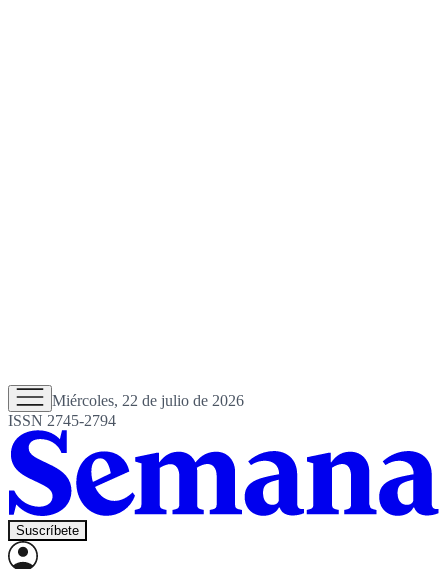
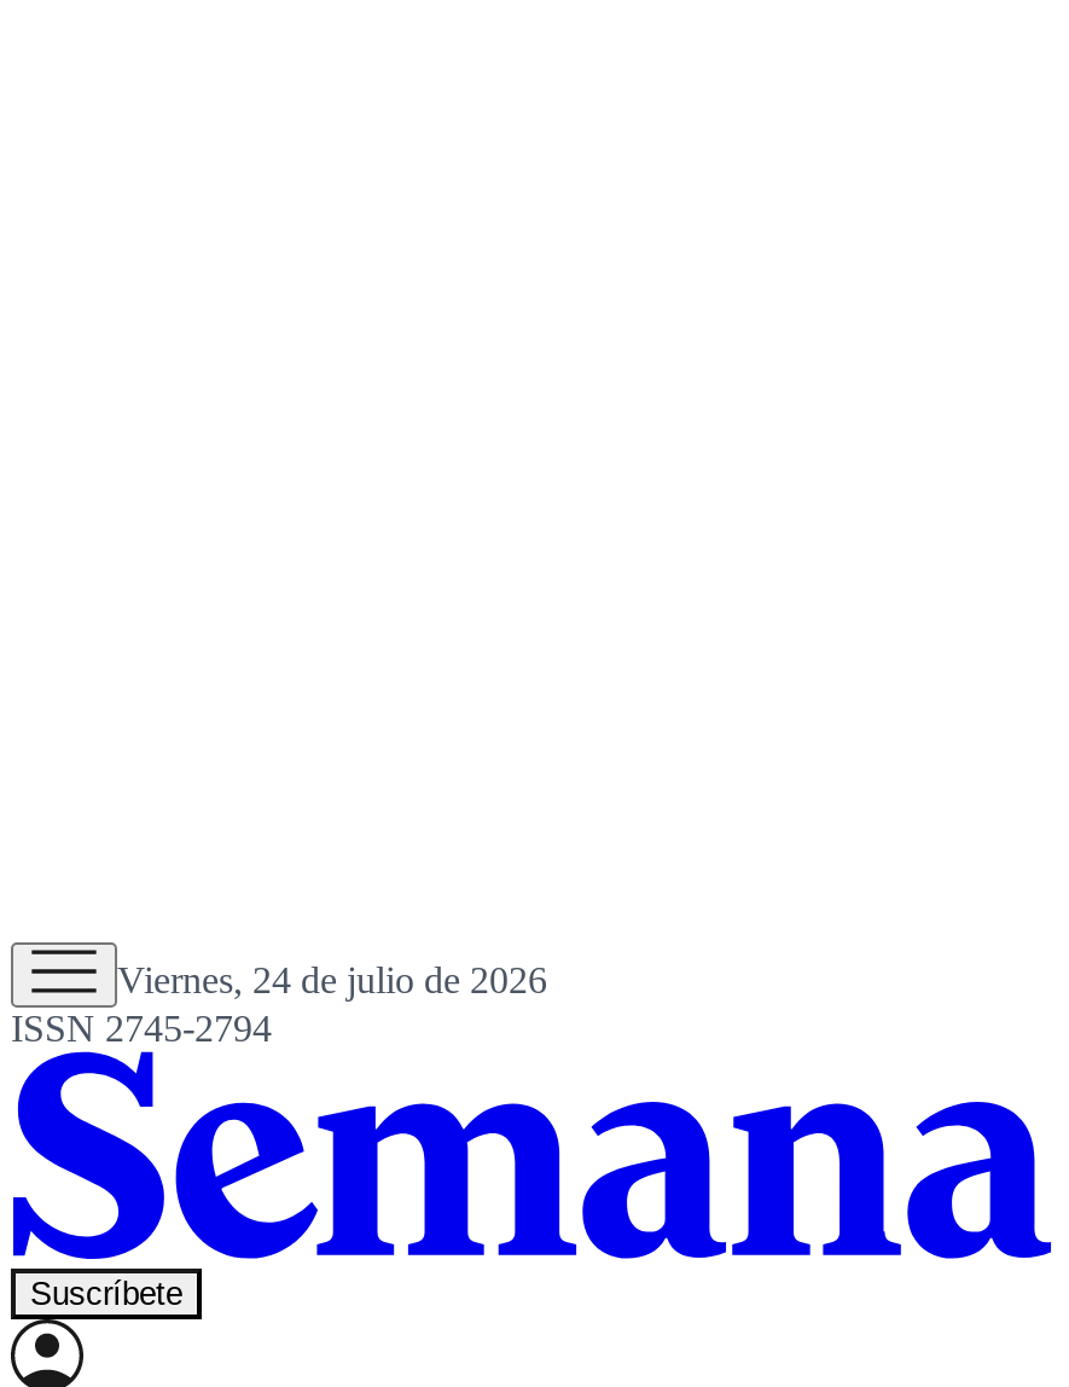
[52,392,244,409] Miércoles, 22 de julio de 2026 -> [117,959,547,1000] Viernes, 24 de julio de 2026

